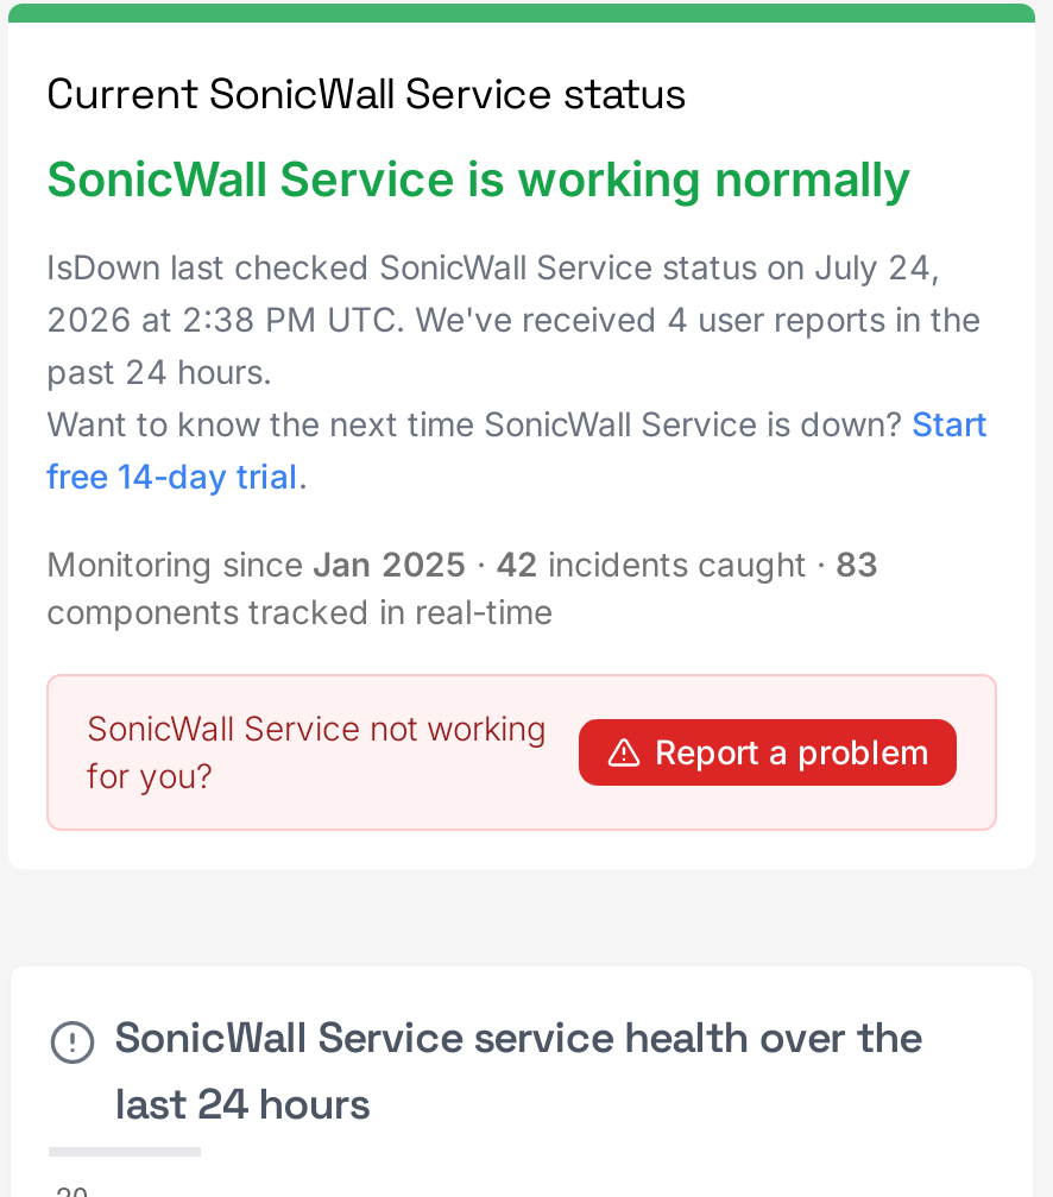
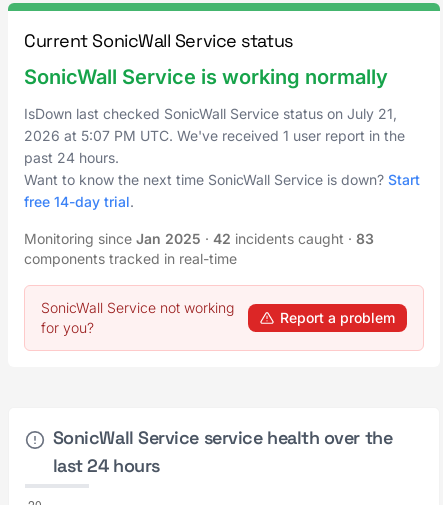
[46,246,940,286] IsDown last checked SonicWall Service status on July 24, -> [24,105,397,122] IsDown last checked SonicWall Service status on July 21,
[46,298,981,339] 2026 at 2:38 PM UTC. We've received 4 user reports in the -> [24,127,405,144] 2026 at 5:07 PM UTC. We've received 1 user report in the

